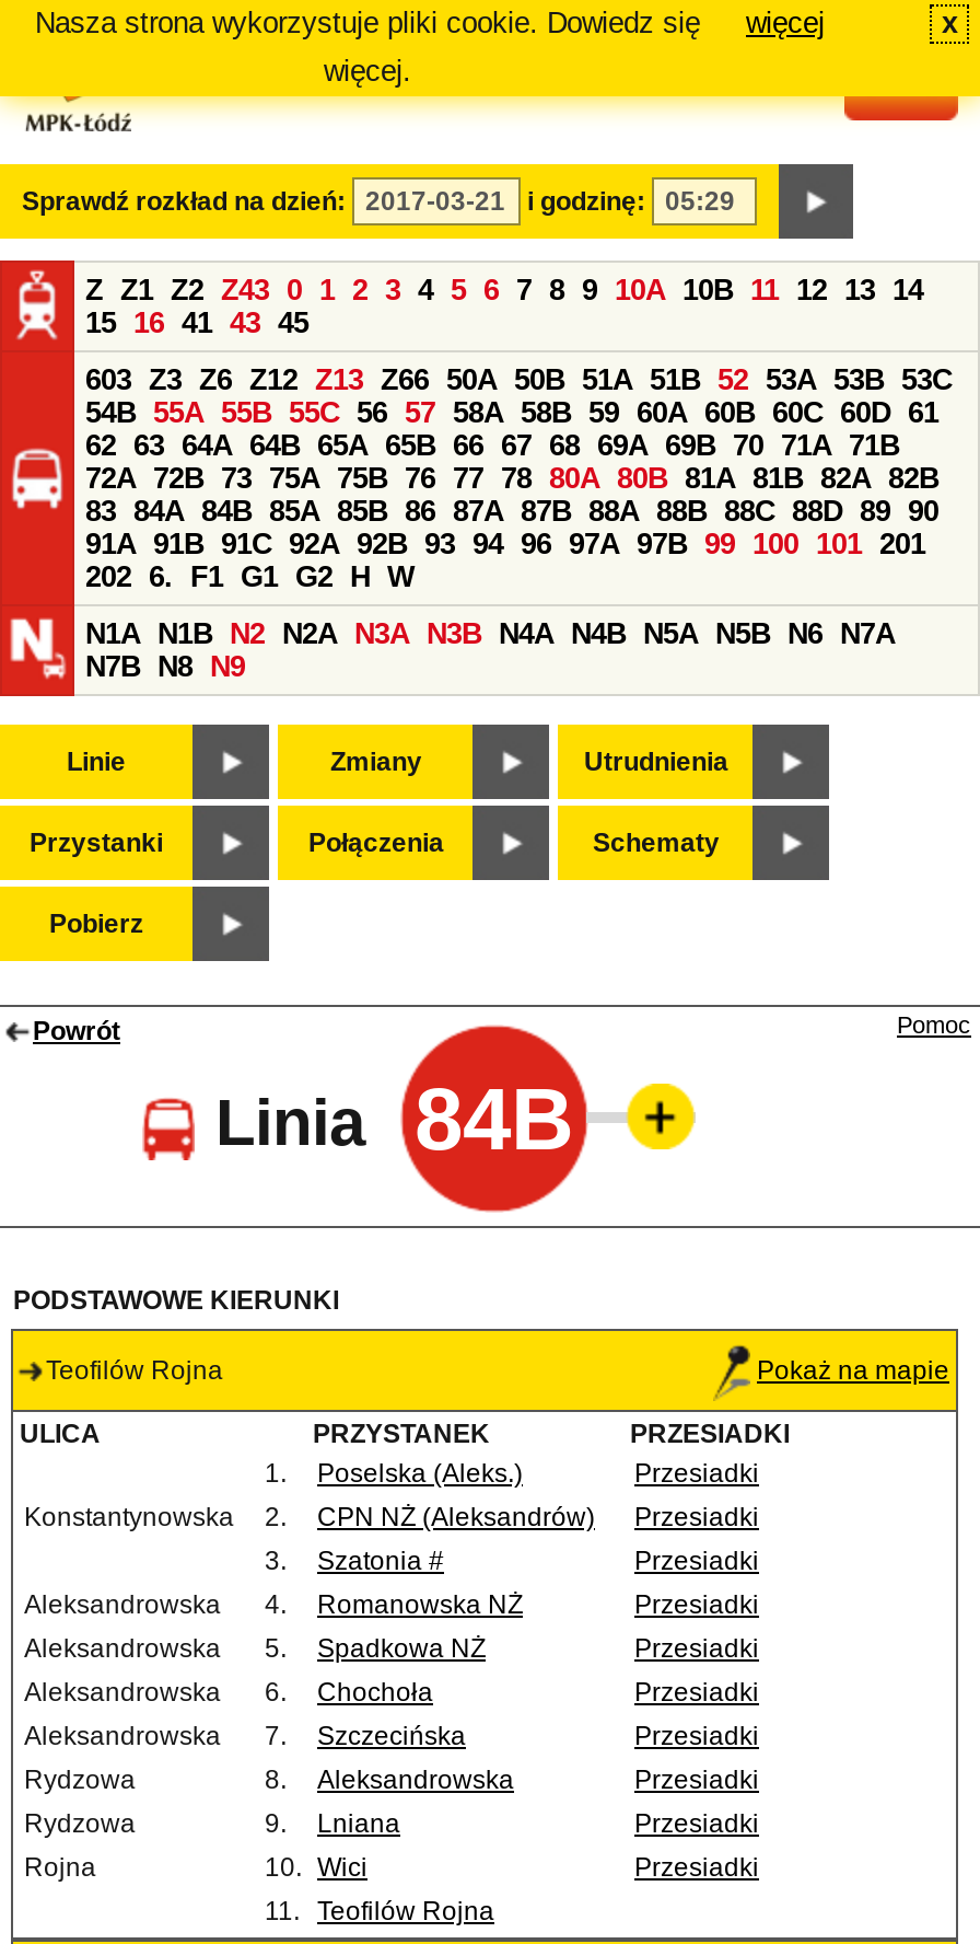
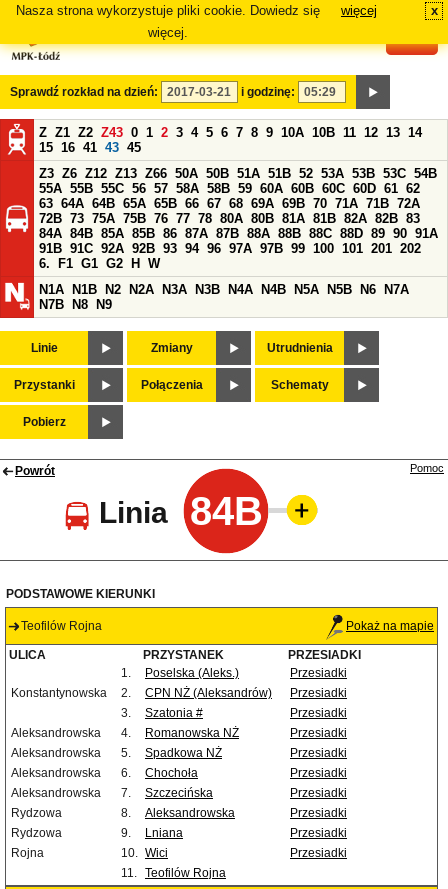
[85,363,952,593] 603 Z3 Z6 Z12 Z13 Z66 50A 50B 51A 51B 52 53A 53B 53C | 54B 55A 55B 55C 56 57 58A 58B 59 60A 60B 60C 60D 61 | 62 63 64A 64B 65A 65B 66 67 68 69A 69B 70 71A 71B | 72A 72B 73 75A 75B 76 77 78 80A 80B 81A 81B 82A 82B | 83 84A 84B 85A 85B 86 87A 87B 88A 88B 88C 88D 89 90 | 91A 91B 91C 92A 92B 93 94 96 97A 97B 99 100 101 201 | 202 6. F1 G1 G2 H W -> [39,166,438,271] Z3 Z6 Z12 Z13 Z66 50A 50B 51A 51B 52 53A 53B 53C 54B | 55A 55B 55C 56 57 58A 58B 59 60A 60B 60C 60D 61 62 | 63 64A 64B 65A 65B 66 67 68 69A 69B 70 71A 71B 72A | 72B 73 75A 75B 76 77 78 80A 80B 81A 81B 82A 82B 83 | 84A 84B 85A 85B 86 87A 87B 88A 88B 88C 88D 89 90 91A | 91B 91C 92A 92B 93 94 96 97A 97B 99 100 101 201 202 | 6. F1 G1 G2 H W

